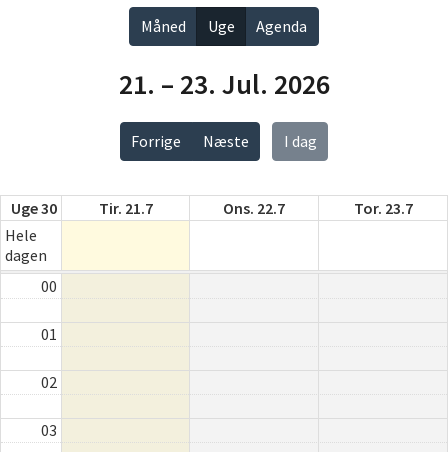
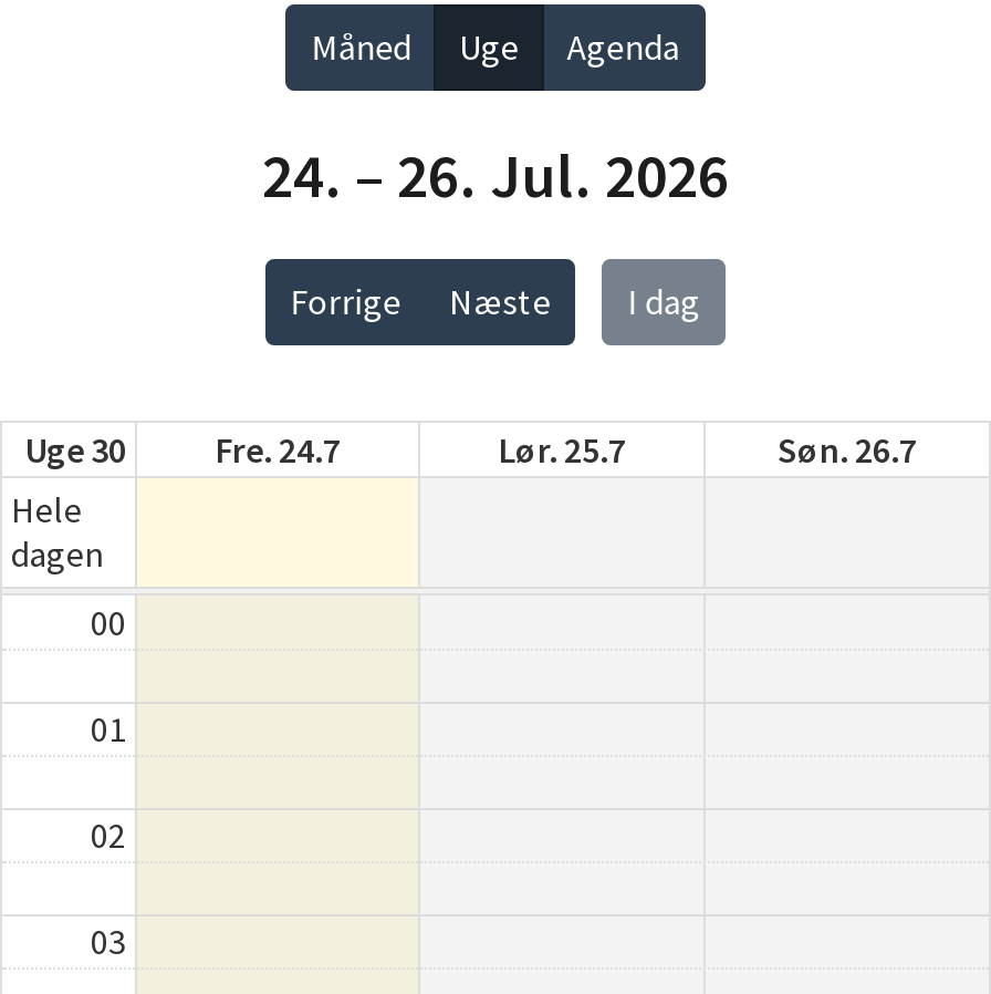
[118,66,329,102] 21. – 23. Jul. 2026 -> [262,135,729,214] 24. – 26. Jul. 2026
[98,198,412,218] Tir. 21.7 | Ons. 22.7 | Tor. 23.7 -> [215,426,917,471] Fre. 24.7 | Lør. 25.7 | Søn. 26.7

